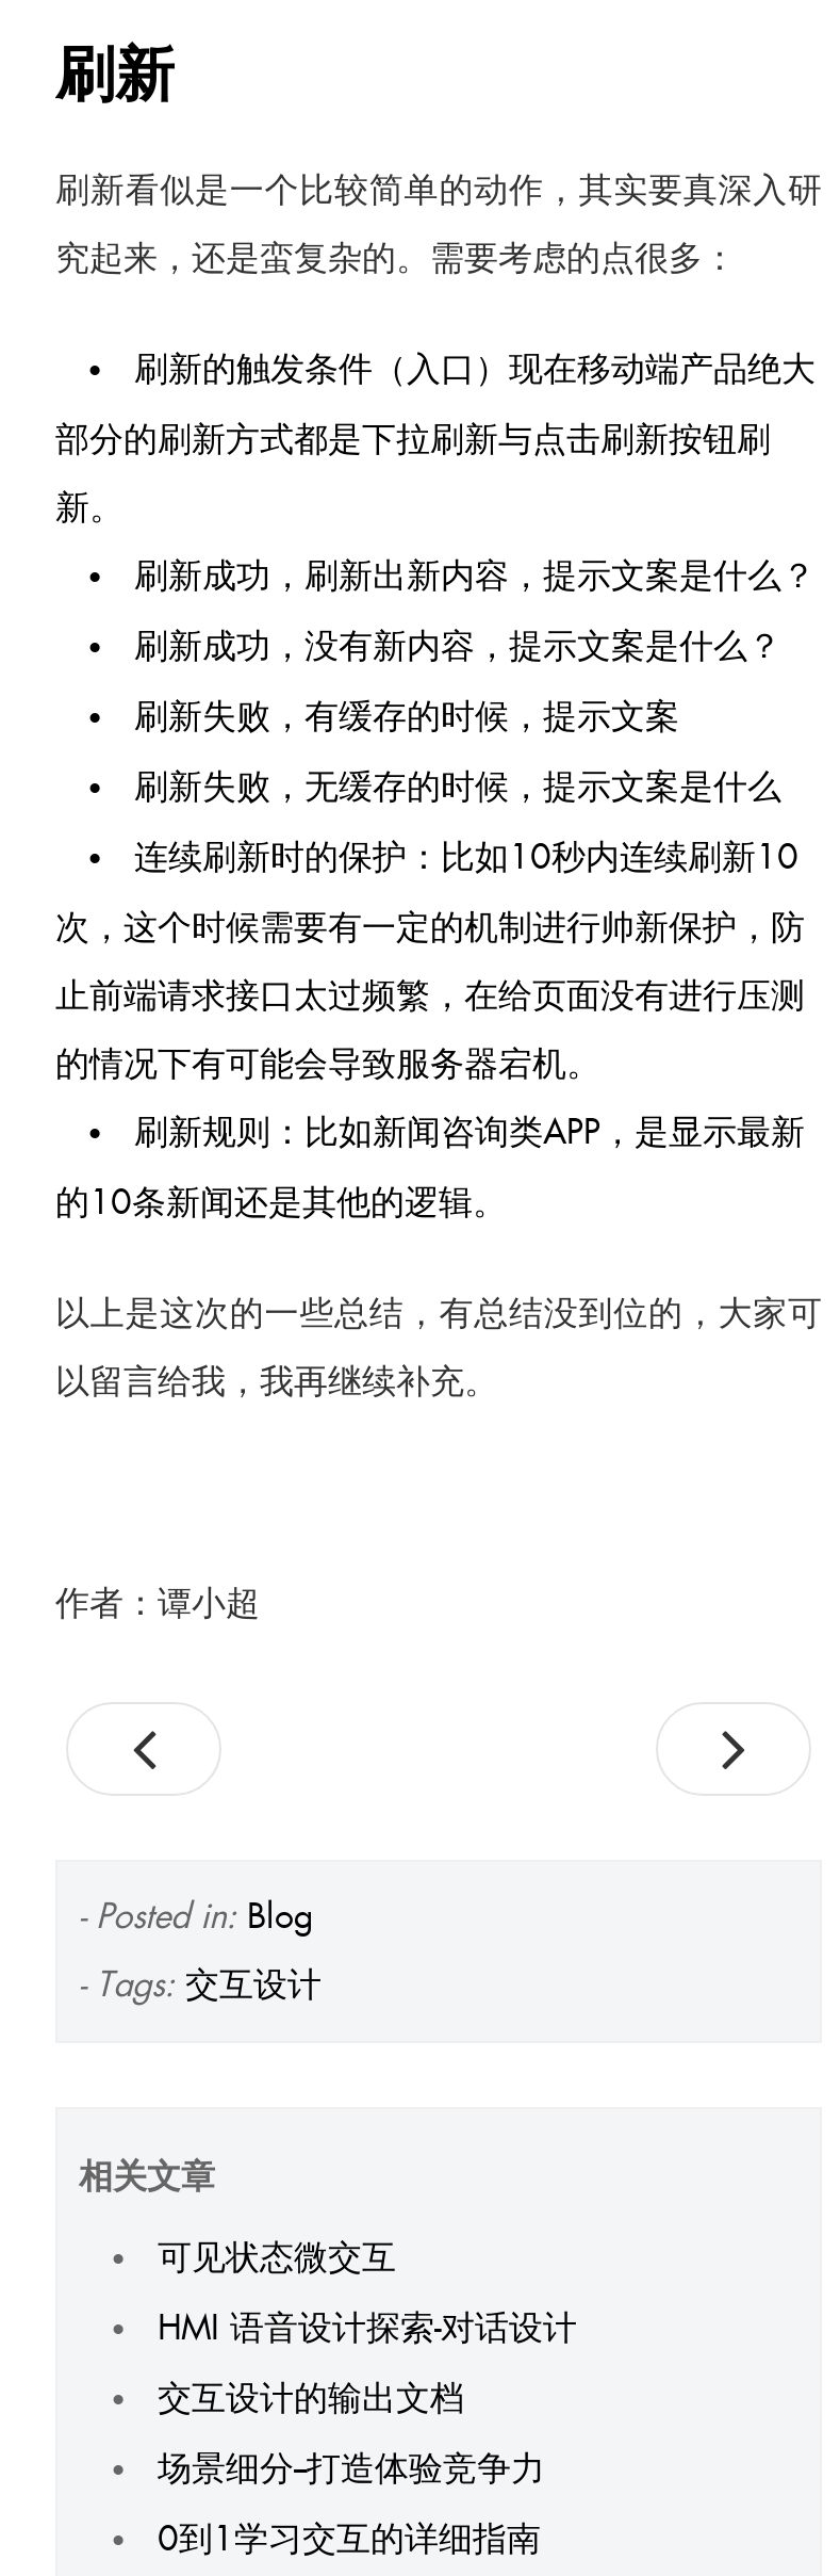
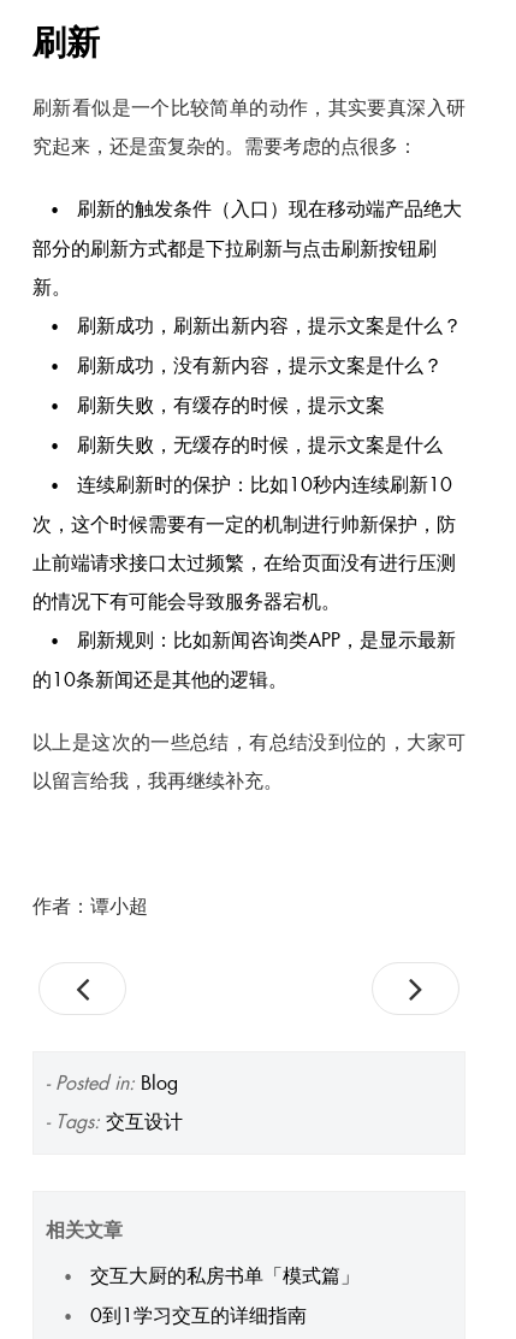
[158,2235,577,2491] 可见状态微交互 | HMI 语音设计探索-对话设计 | 交互设计的输出文档 | 场景细分--打造体验竞争力 -> [90,1263,360,1288] 交互大厨的私房书单「模式篇」

